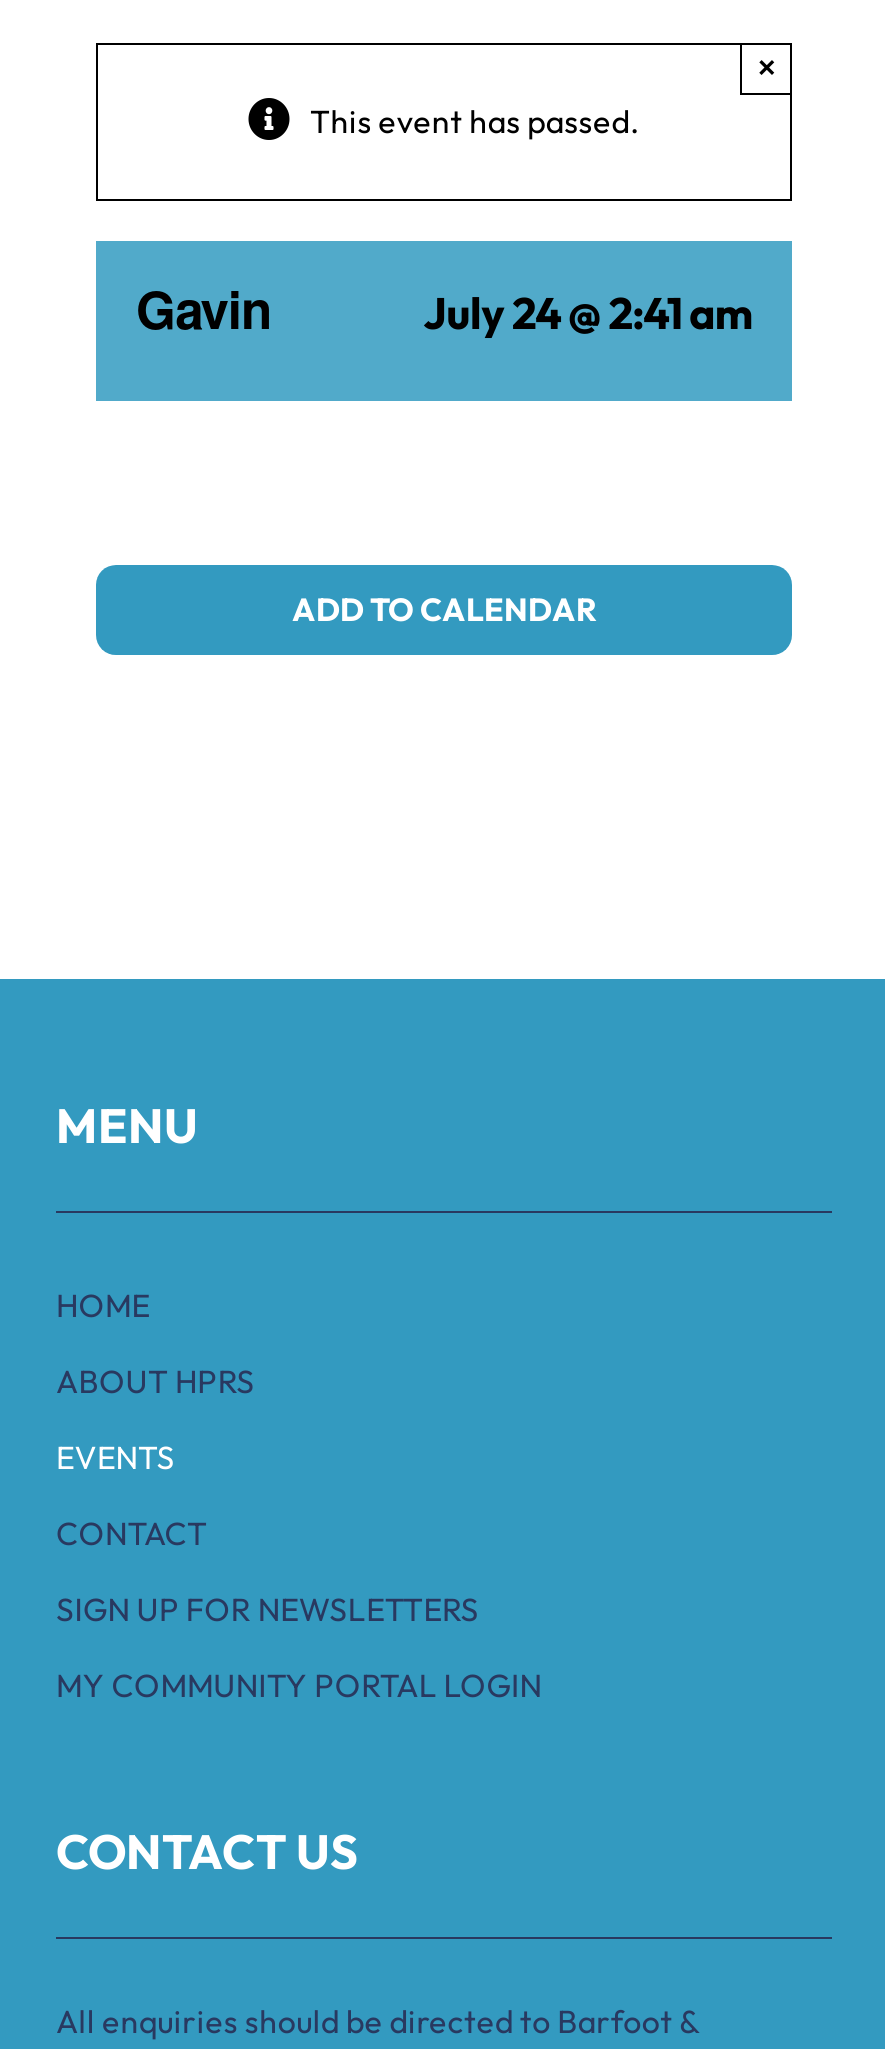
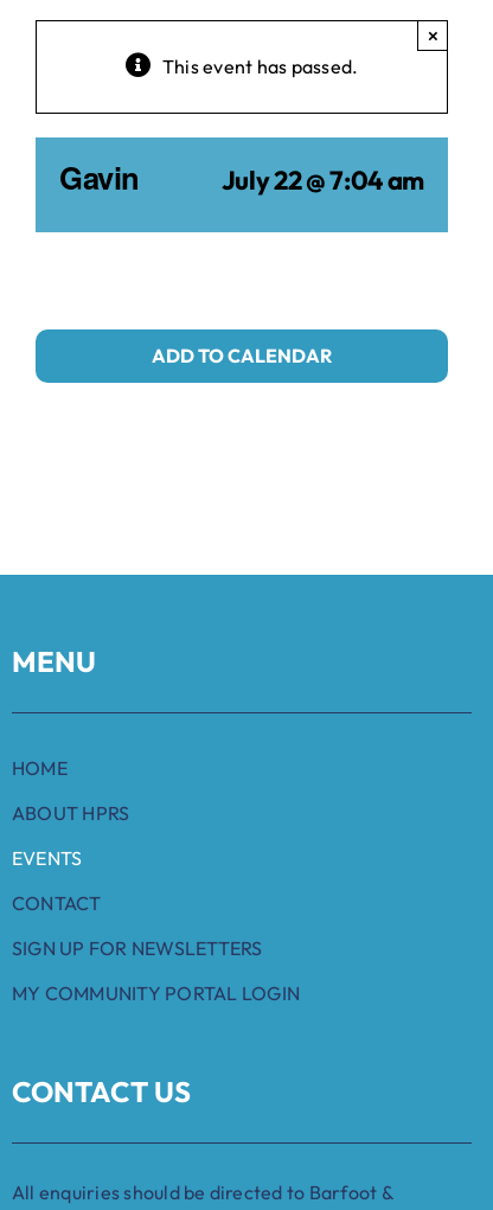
[423,285,752,341] July 24 @ 2:41 am -> [221,164,424,197] July 22 @ 7:04 am

